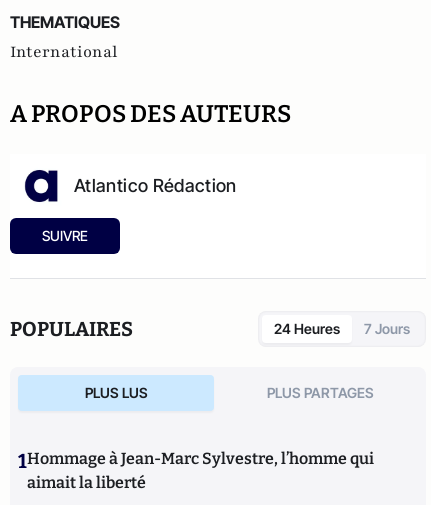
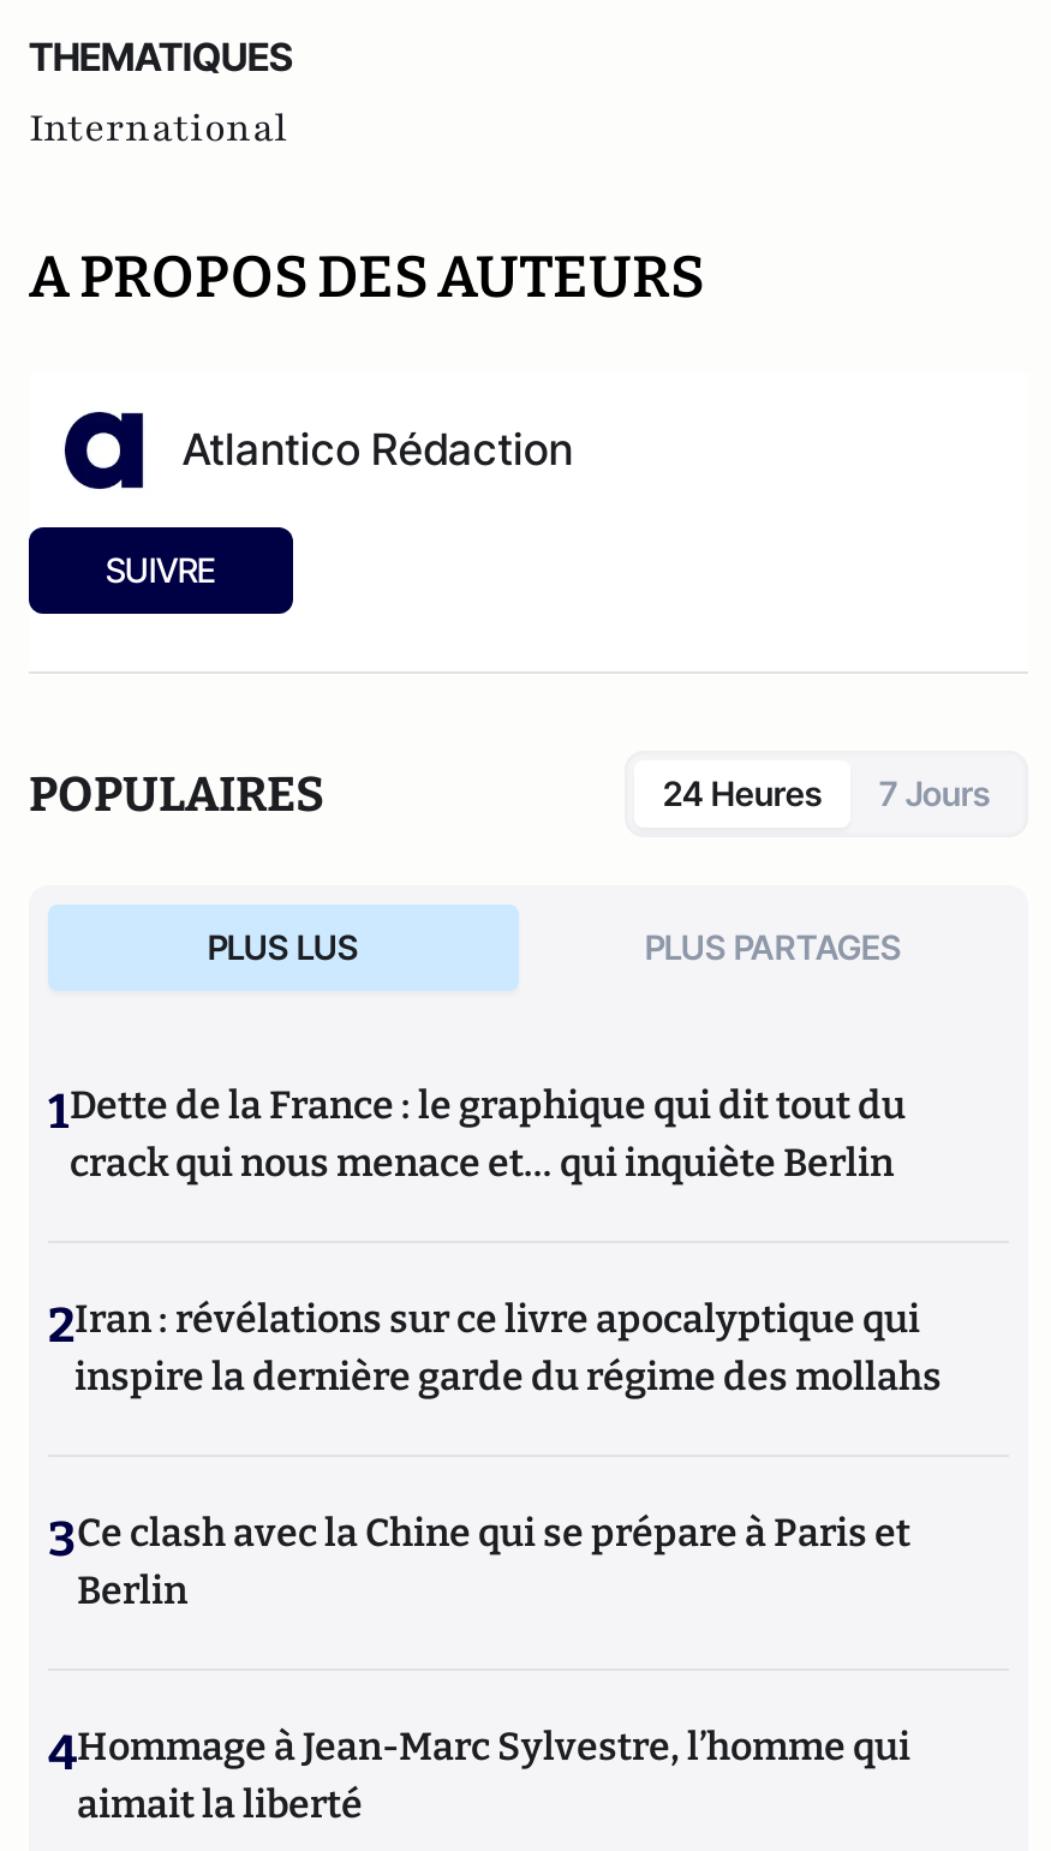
[18,449,374,473] 1Hommage à Jean-Marc Sylvestre, l’homme qui -> [48,1082,942,1781] 1Dette de la France : le graphique qui dit tout du | crack qui nous menace et… qui inquiète Berlin | 2Iran : révélations sur ce livre apocalyptique qui | inspire la dernière garde du régime des mollahs | 3Ce clash avec la Chine qui se prépare à Paris et | Berlin | 4Hommage à Jean-Marc Sylvestre, l’homme qui

